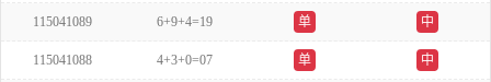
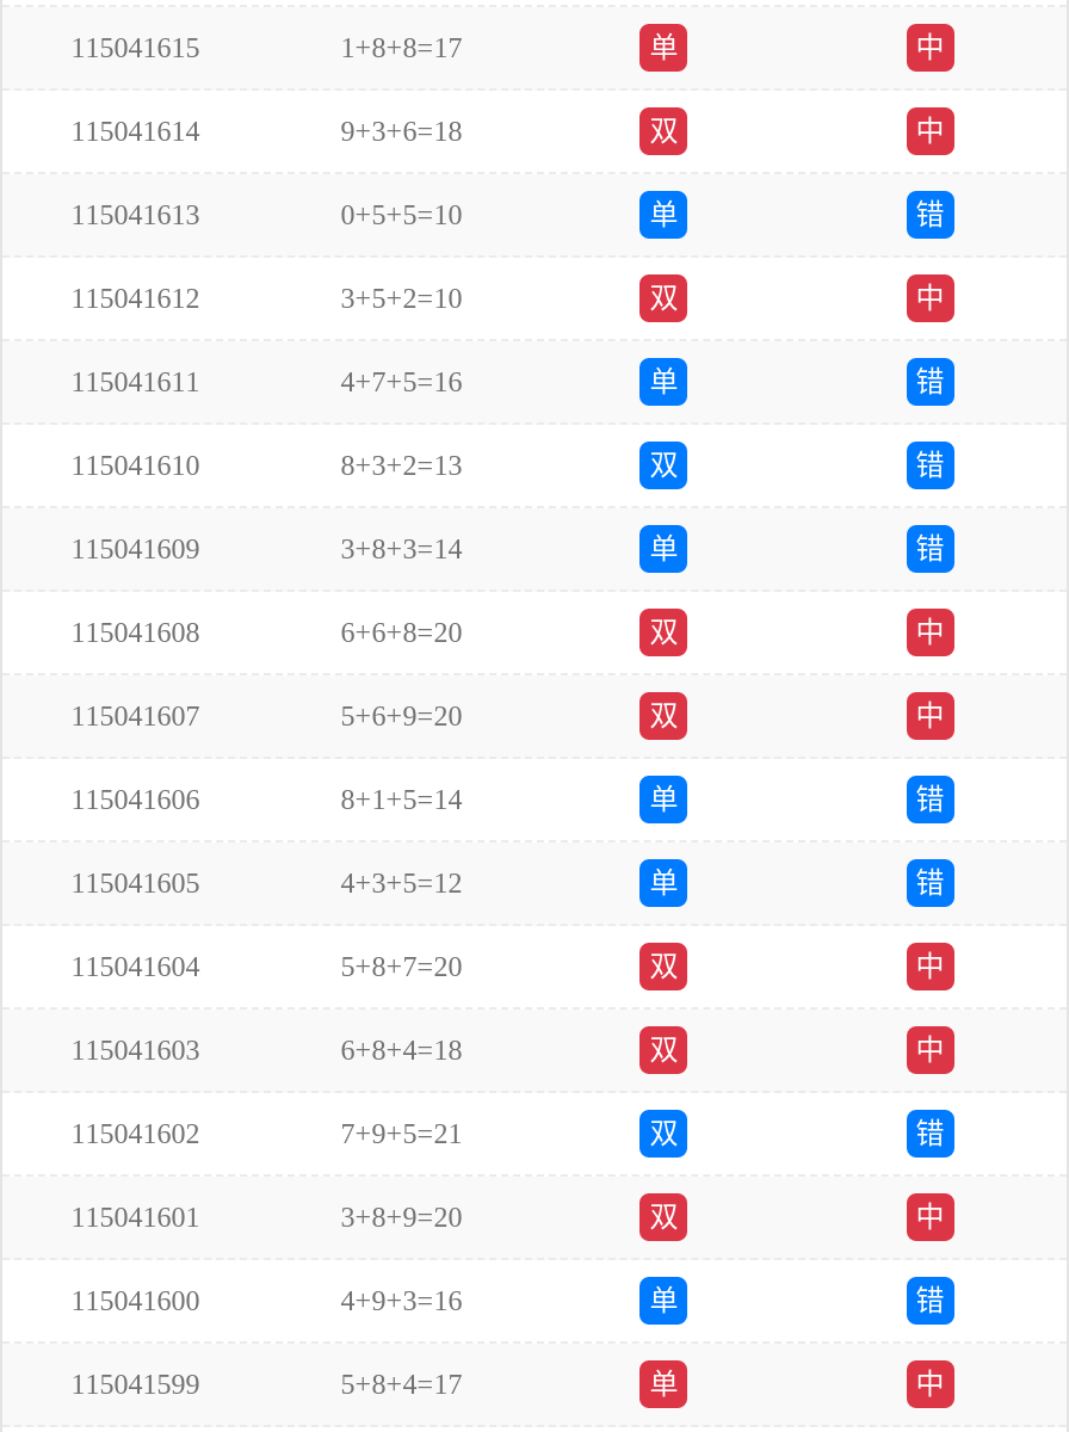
[33,14,92,30] 115041089 -> [71,31,200,64] 115041615
[157,14,212,30] 6+9+4=19 -> [341,31,462,64] 1+8+8=17
[33,52,212,68] 115041088 | 4+3+0=07 -> [71,115,944,1401] 115041614 | 9+3+6=18 | 双 | 中 | 115041613 | 0+5+5=10 | 单 | 错 | 115041612 | 3+5+2=10 | 双 | 中 | 115041611 | 4+7+5=16 | 单 | 错 | 115041610 | 8+3+2=13 | 双 | 错 | 115041609 | 3+8+3=14 | 单 | 错 | 115041608 | 6+6+8=20 | 双 | 中 | 115041607 | 5+6+9=20 | 双 | 中 | 115041606 | 8+1+5=14 | 单 | 错 | 115041605 | 4+3+5=12 | 单 | 错 | 115041604 | 5+8+7=20 | 双 | 中 | 115041603 | 6+8+4=18 | 双 | 中 | 115041602 | 7+9+5=21 | 双 | 错 | 115041601 | 3+8+9=20 | 双 | 中 | 115041600 | 4+9+3=16 | 单 | 错 | 115041599 | 5+8+4=17

